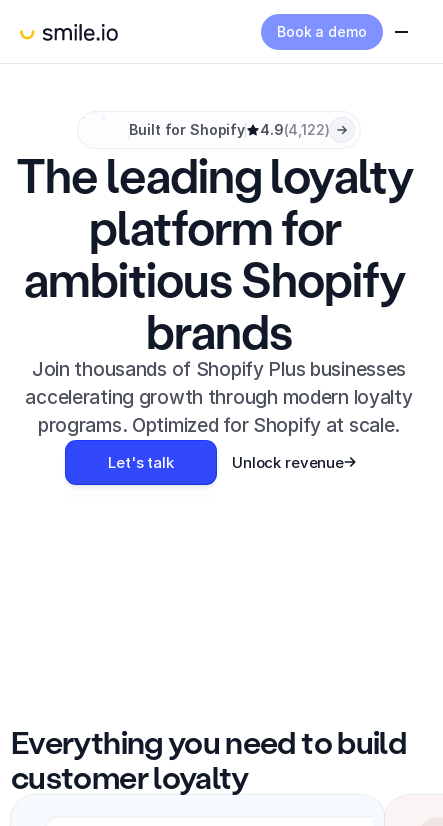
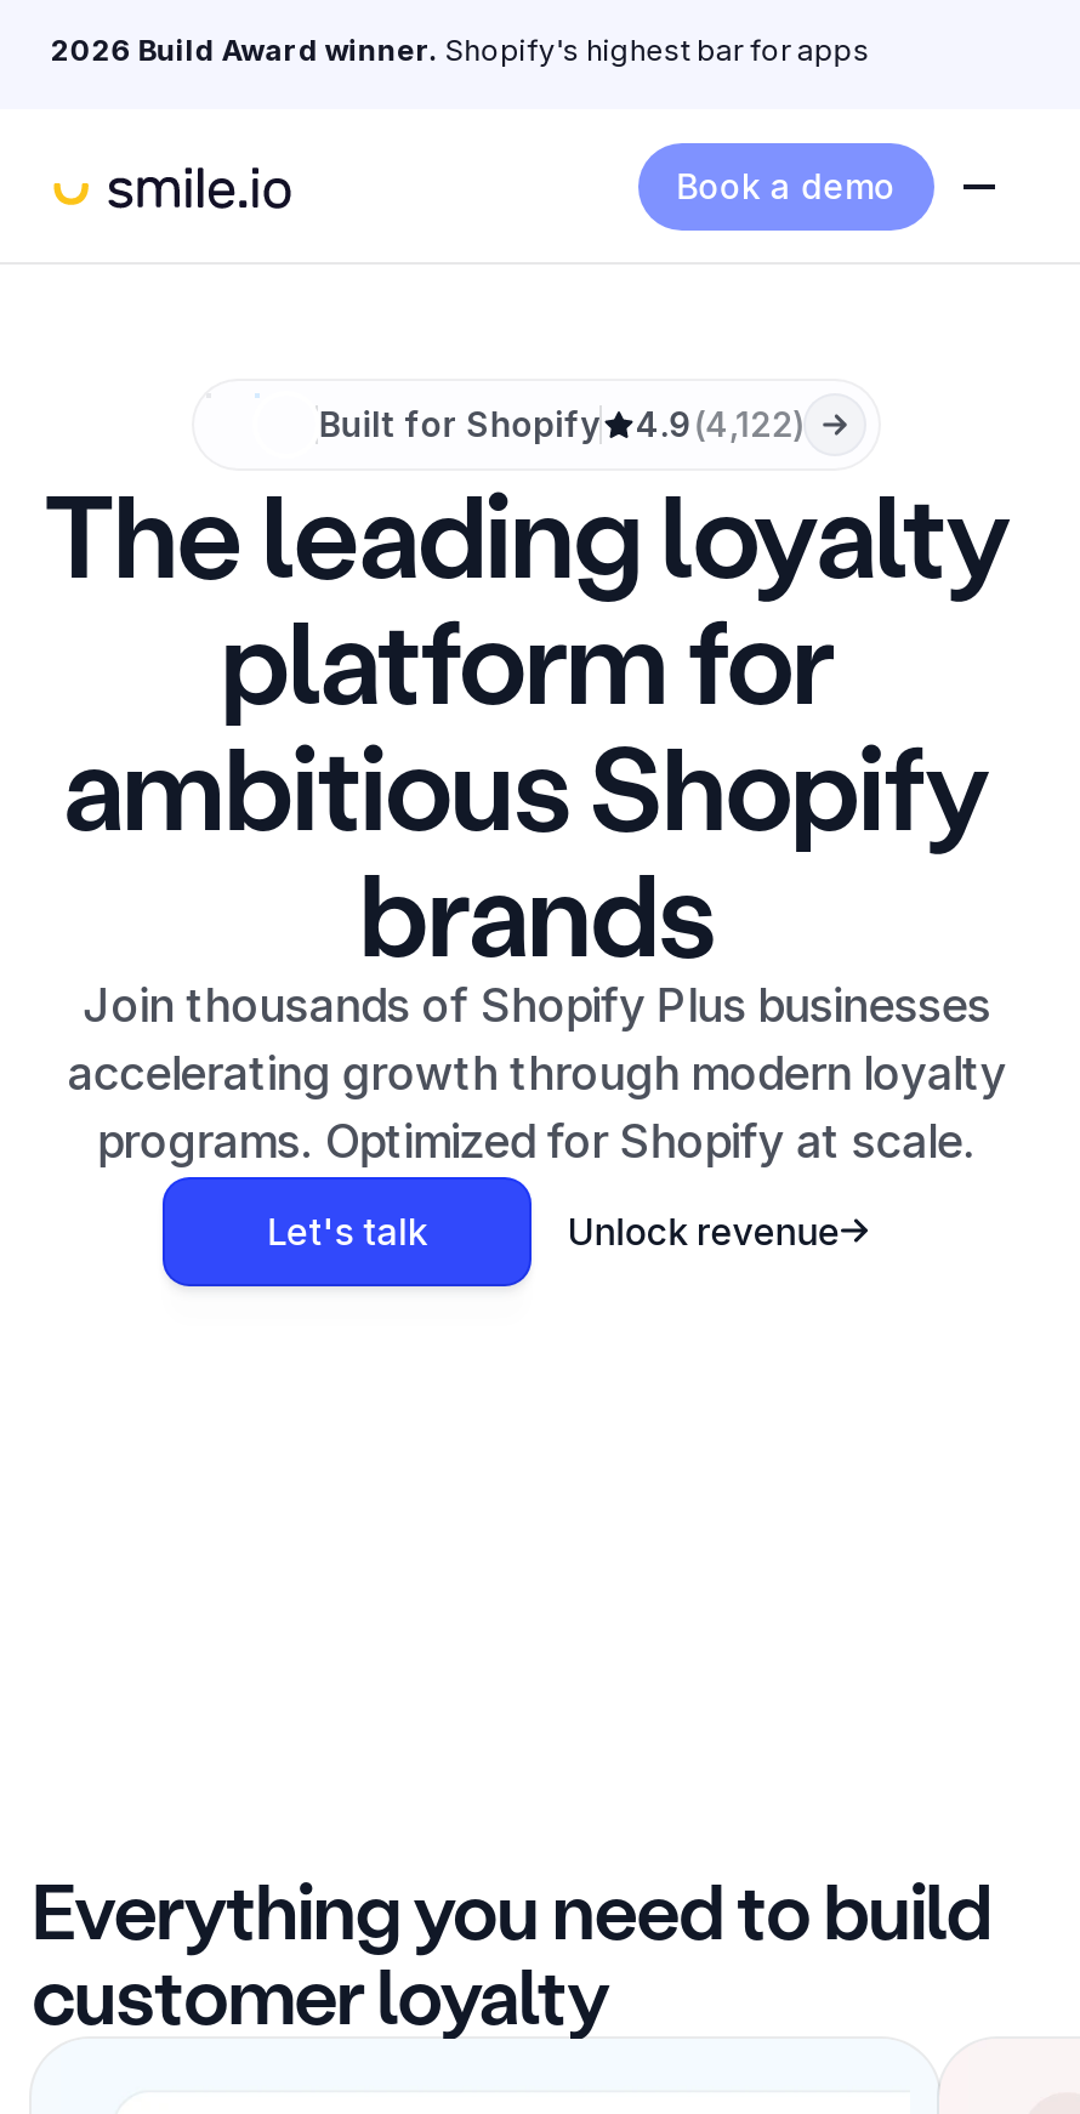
none -> [51,32,869,68] 2026 Build Award winner. Shopify's highest bar for apps

